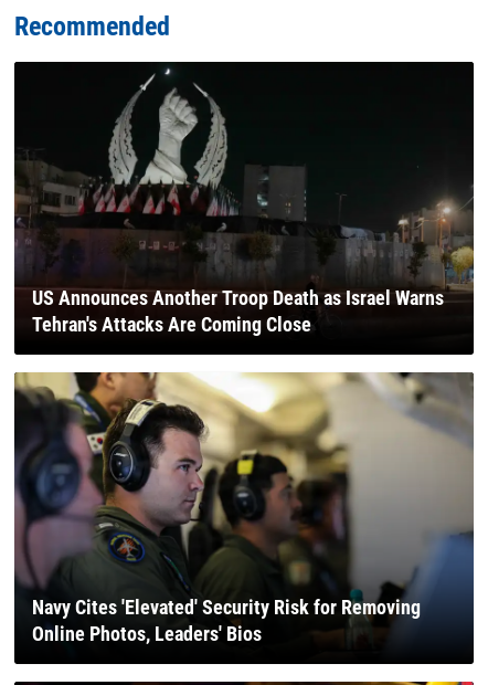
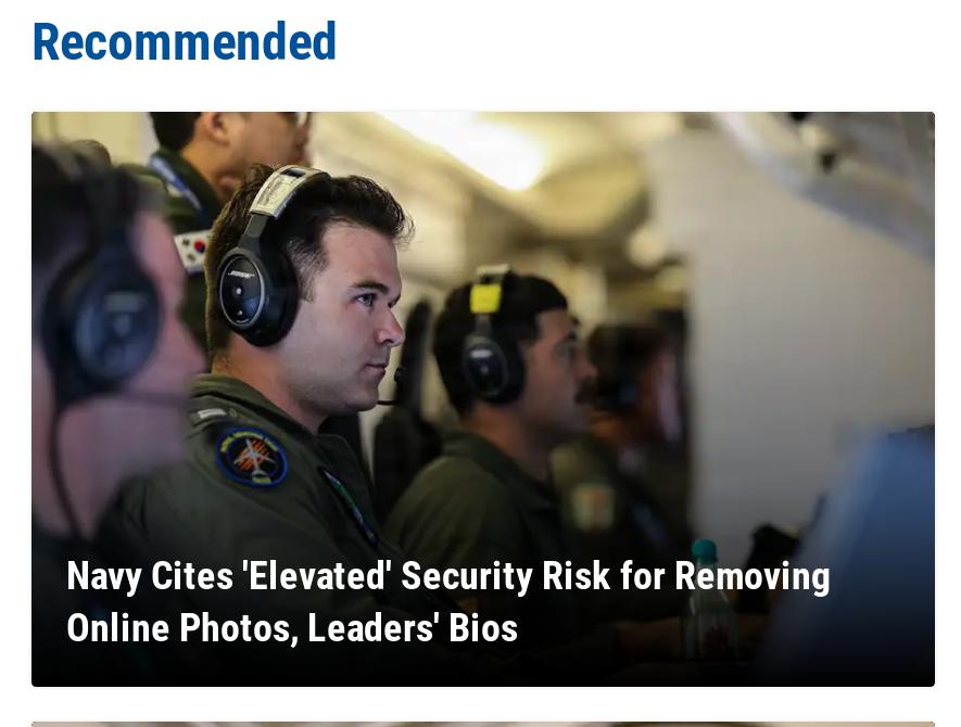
[13,61,475,335] [image] | US Announces Another Troop Death as Israel Warns | Tehran's Attacks Are Coming Close -> none

